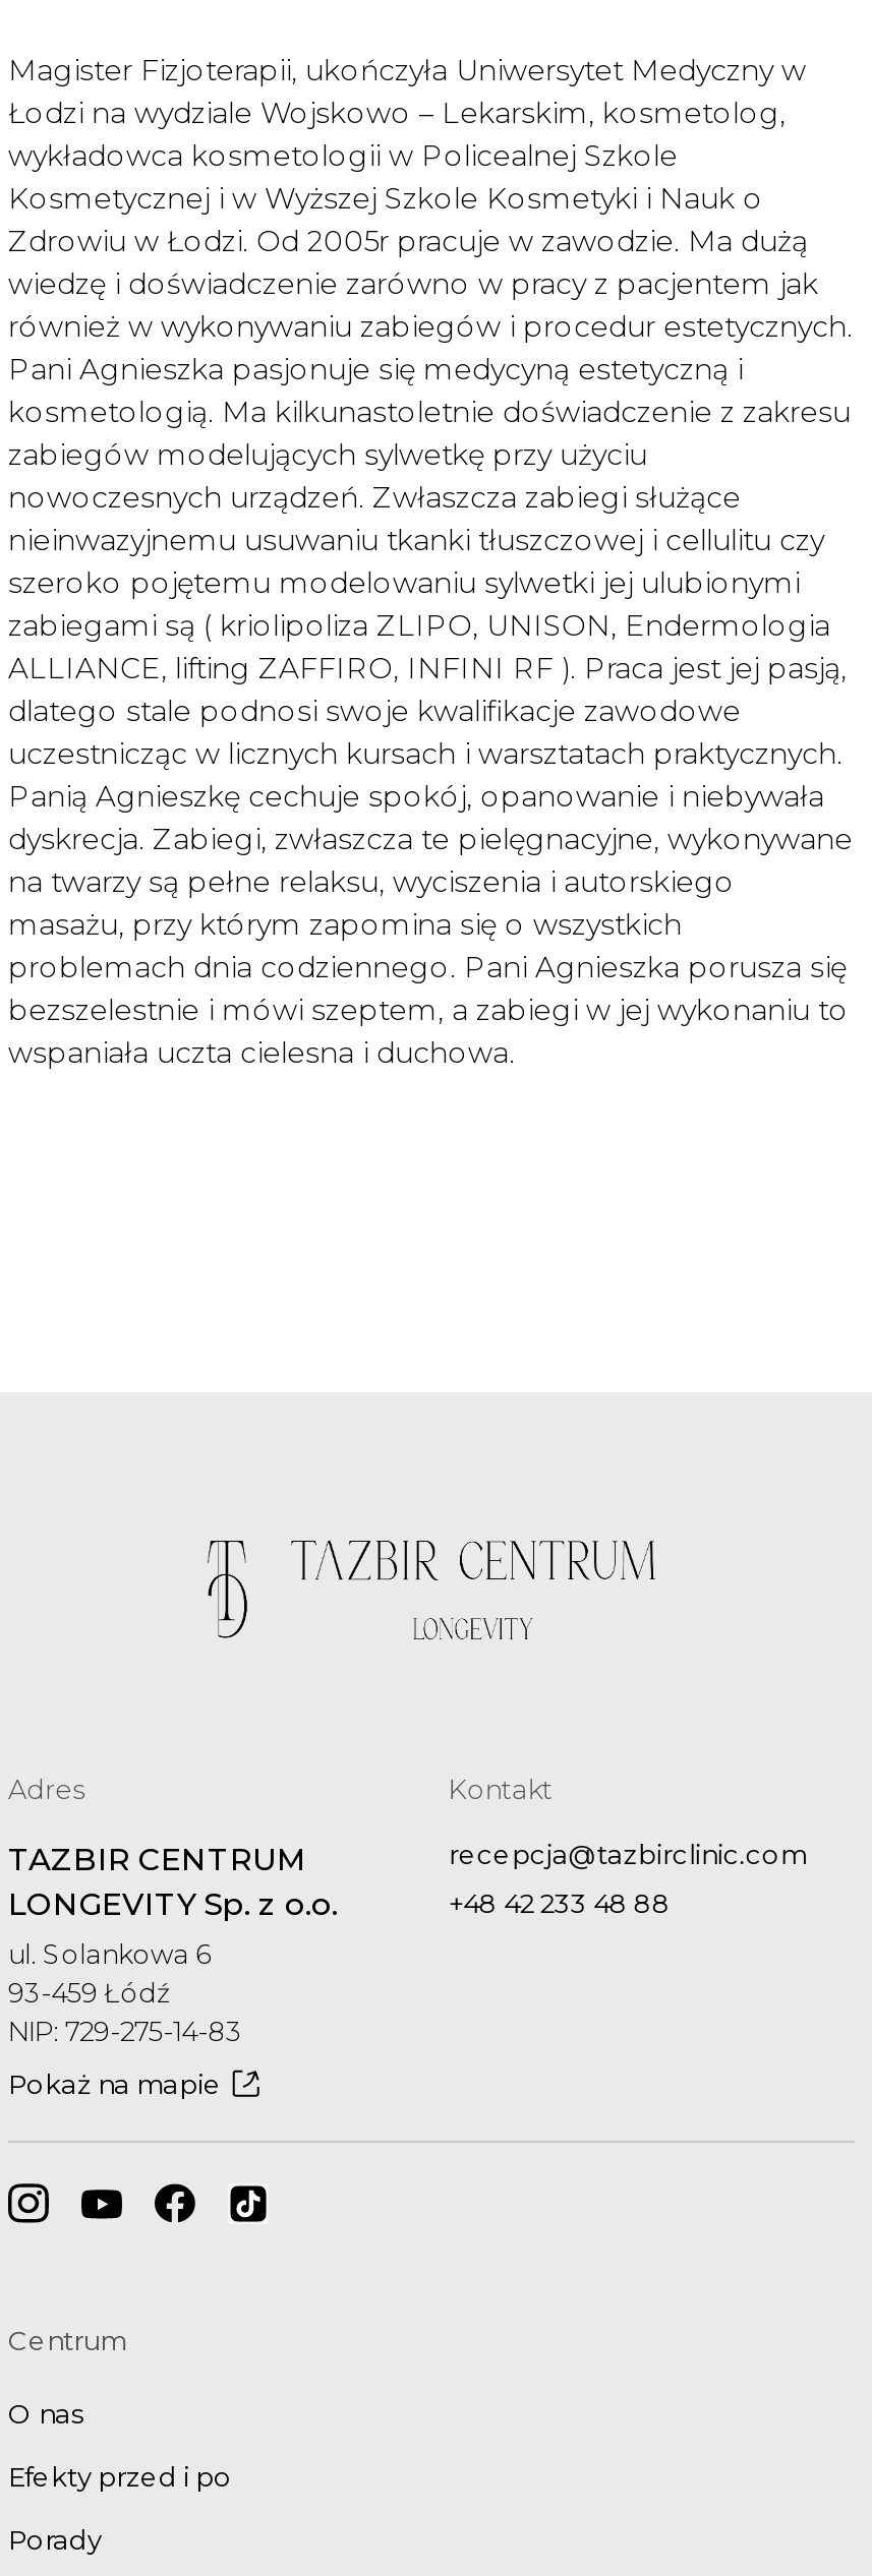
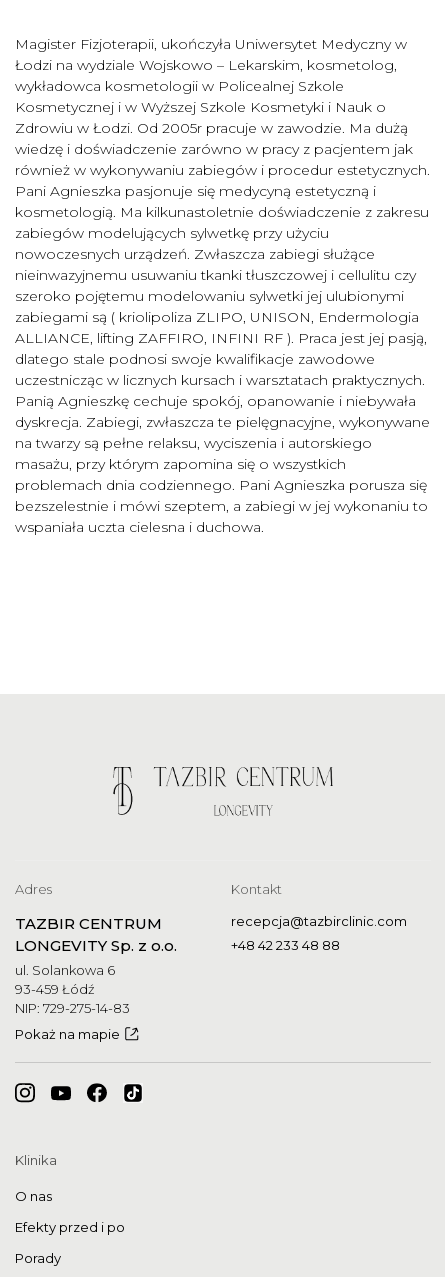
[8,2324,126,2356] Centrum -> [15,1152,57,1168] Klinika

